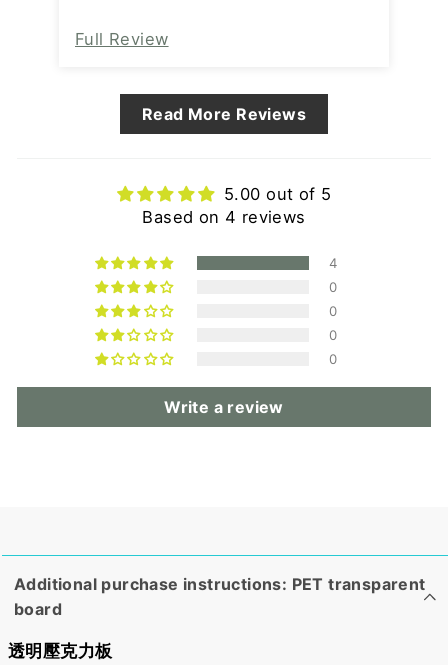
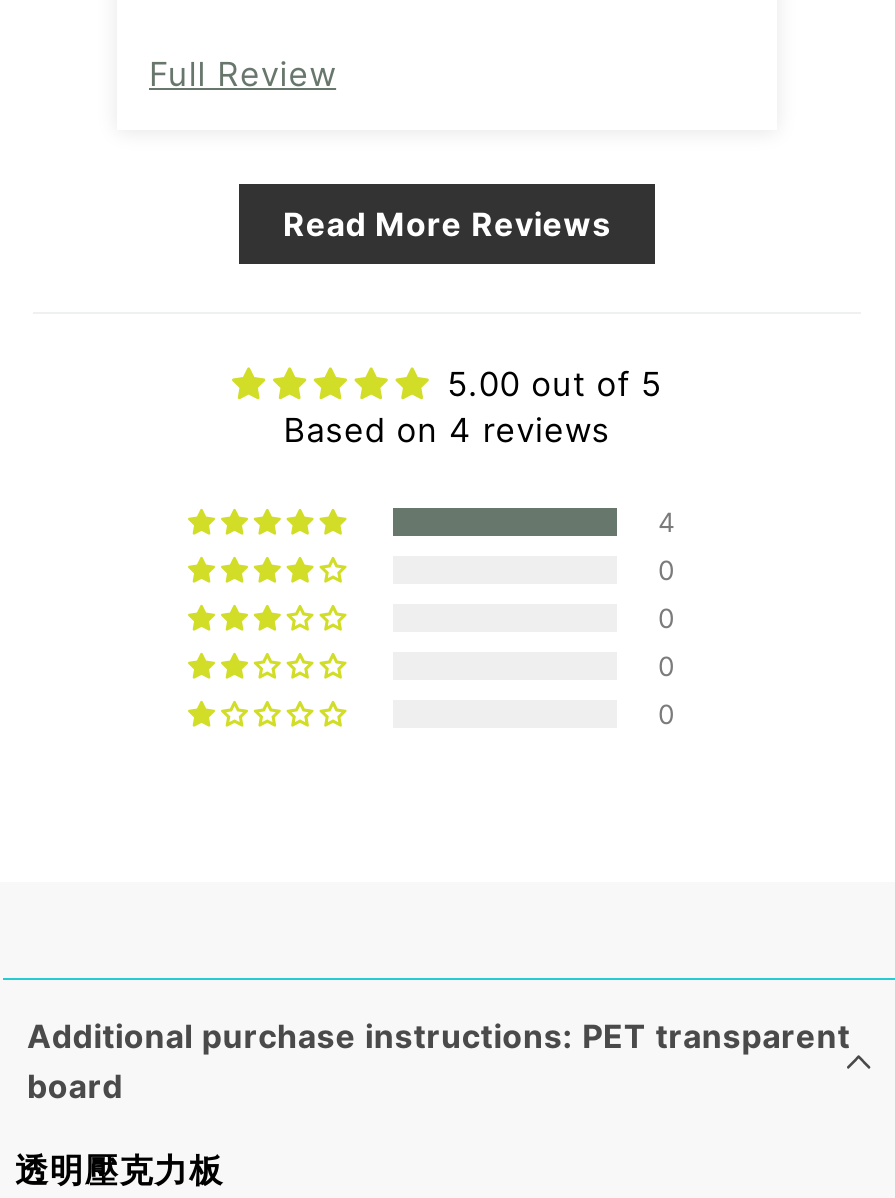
[164,397,284,417] Write a review -> none

